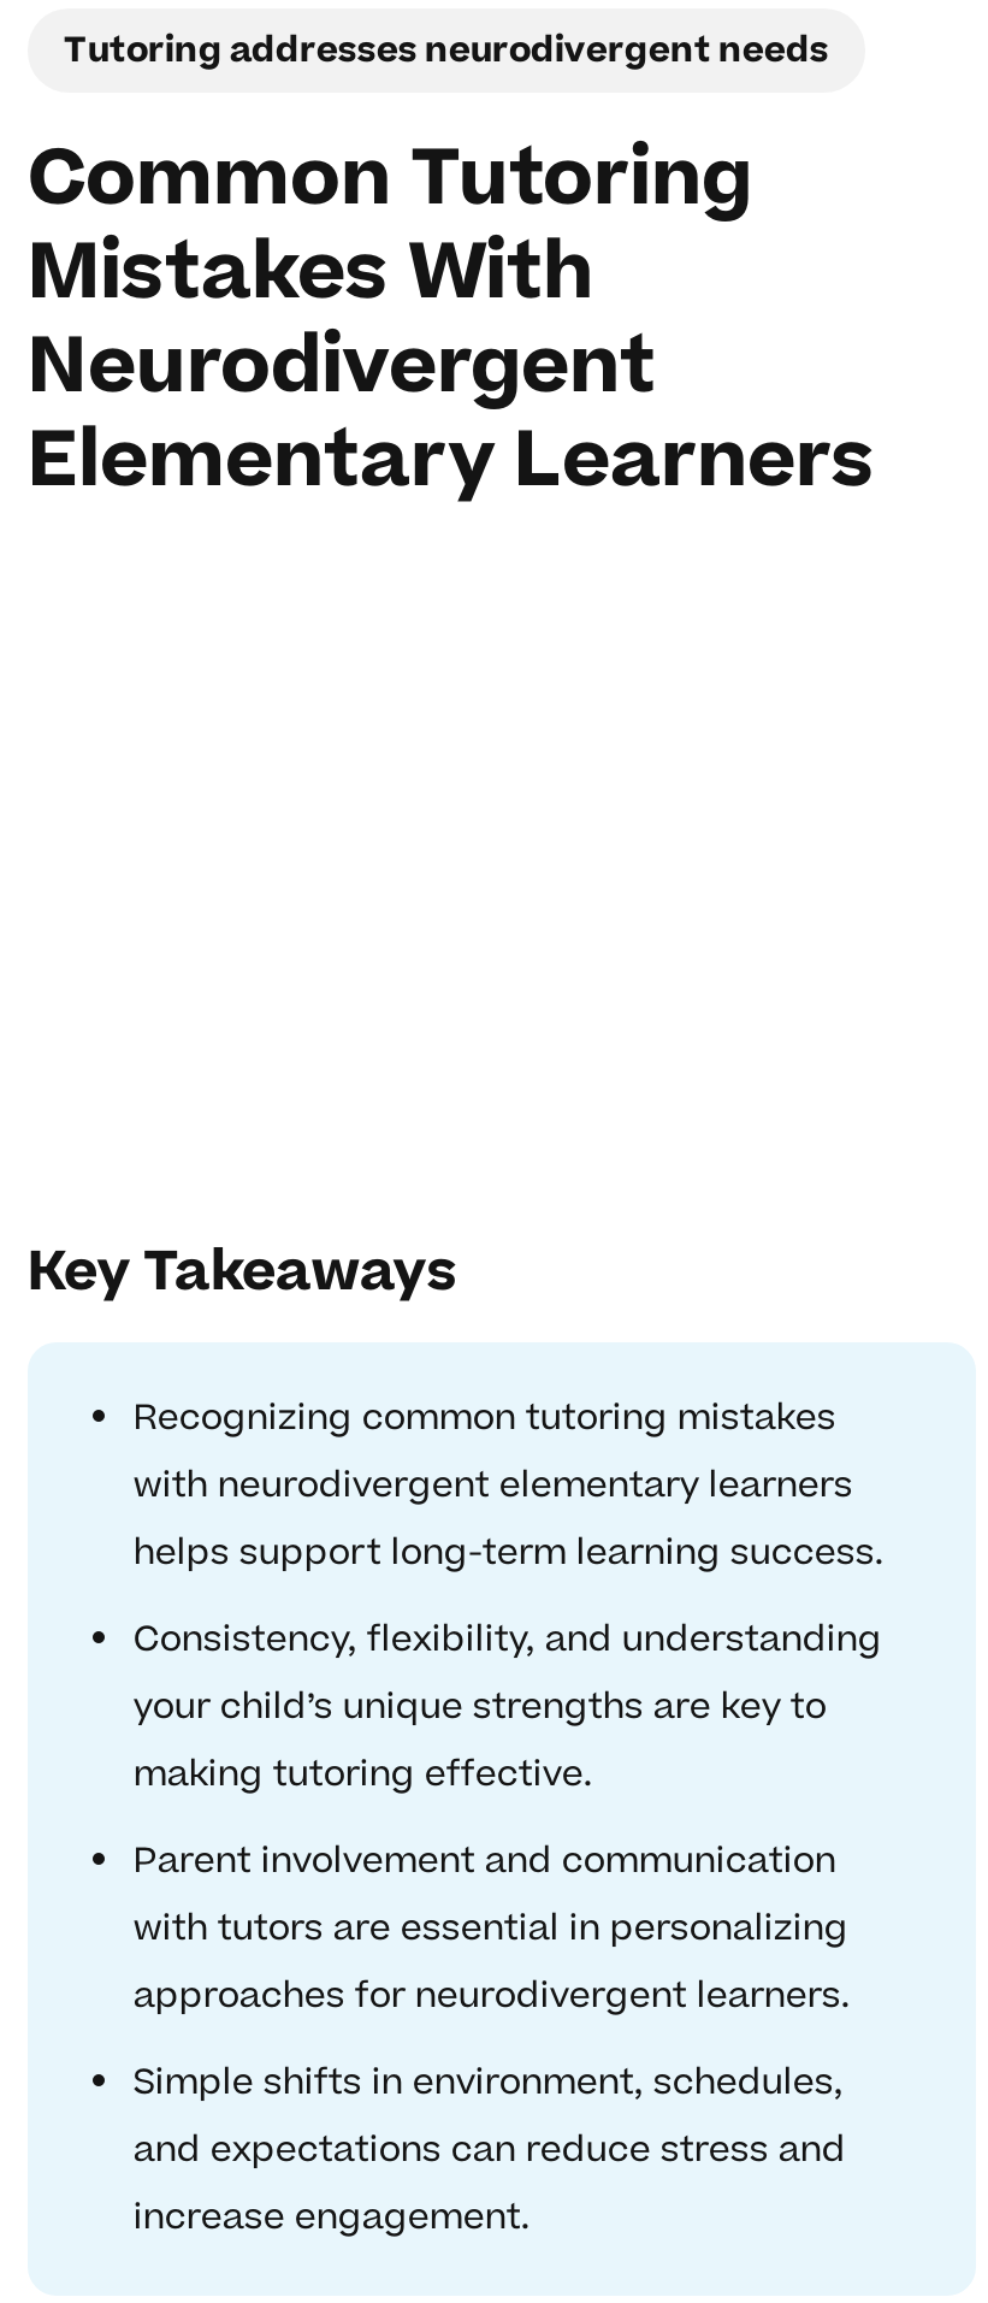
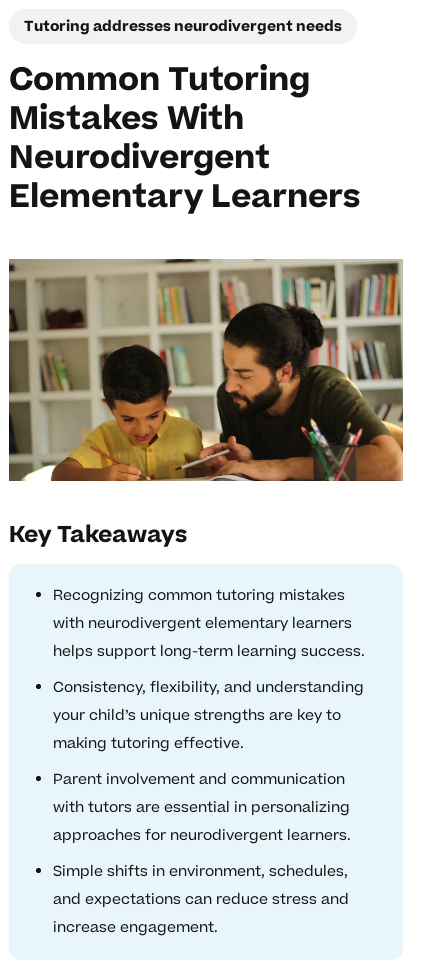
none -> [8,258,404,482] [image]

